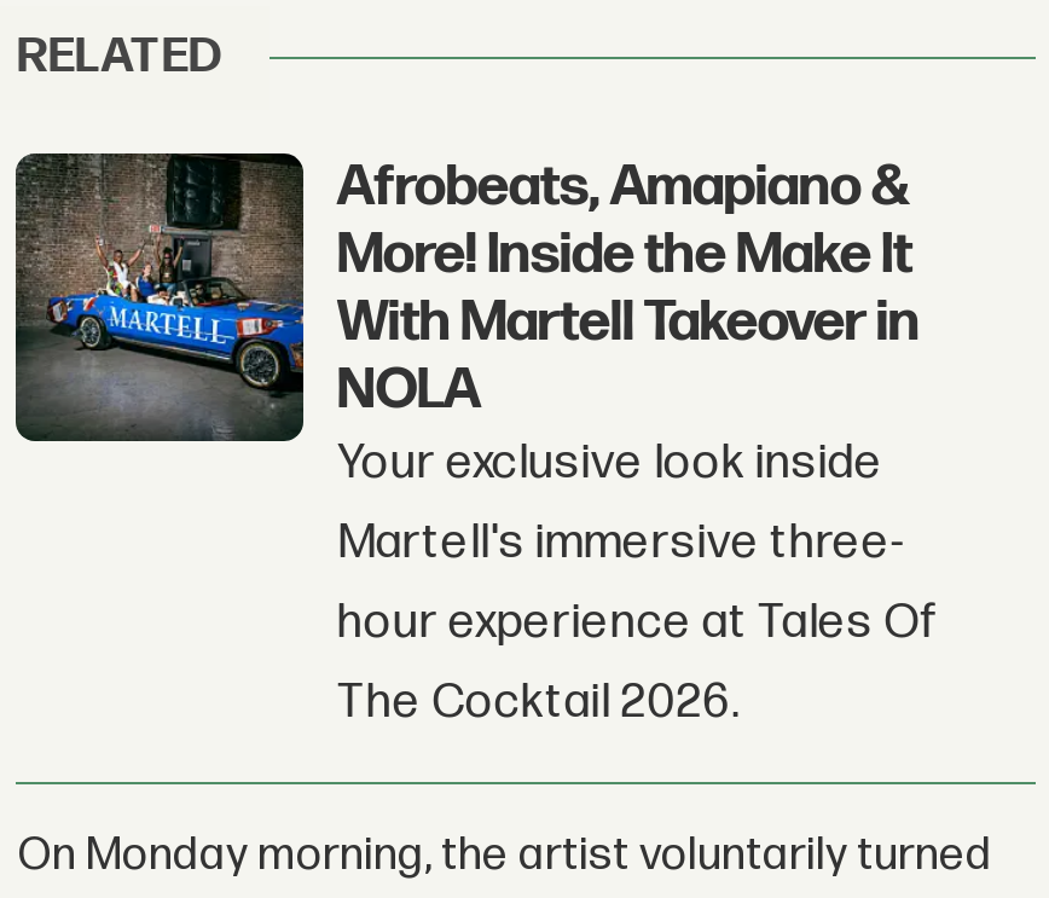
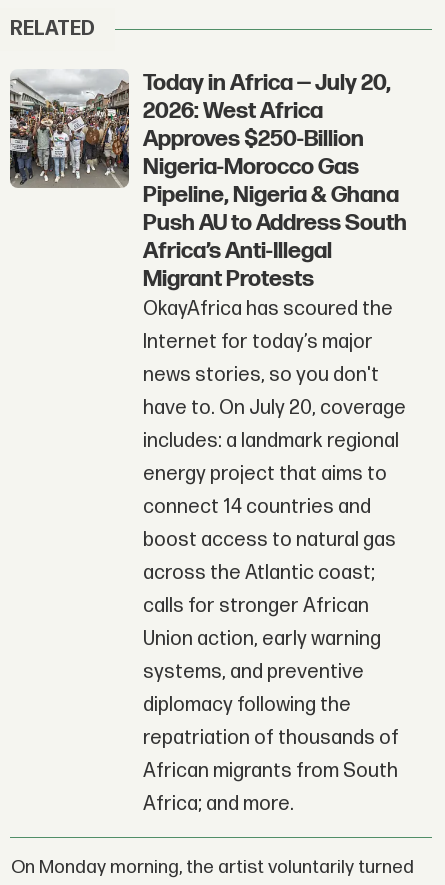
[13,151,939,731] [image] | Afrobeats, Amapiano & | More! Inside the Make It | With Martell Takeover in | NOLA | Your exclusive look inside | Martell's immersive three- | hour experience at Tales Of | The Cocktail 2026. -> [9,69,407,816] [image] | Today in Africa — July 20, | 2026: West Africa | Approves $250-Billion | Nigeria-Morocco Gas | Pipeline, Nigeria & Ghana | Push AU to Address South | Africa’s Anti-Illegal | Migrant Protests | OkayAfrica has scoured the | Internet for today’s major | news stories, so you don't | have to. On July 20, coverage | includes: a landmark regional | energy project that aims to | connect 14 countries and | boost access to natural gas | across the Atlantic coast; | calls for stronger African | Union action, early warning | systems, and preventive | diplomacy following the | repatriation of thousands of | African migrants from South | Africa; and more.

